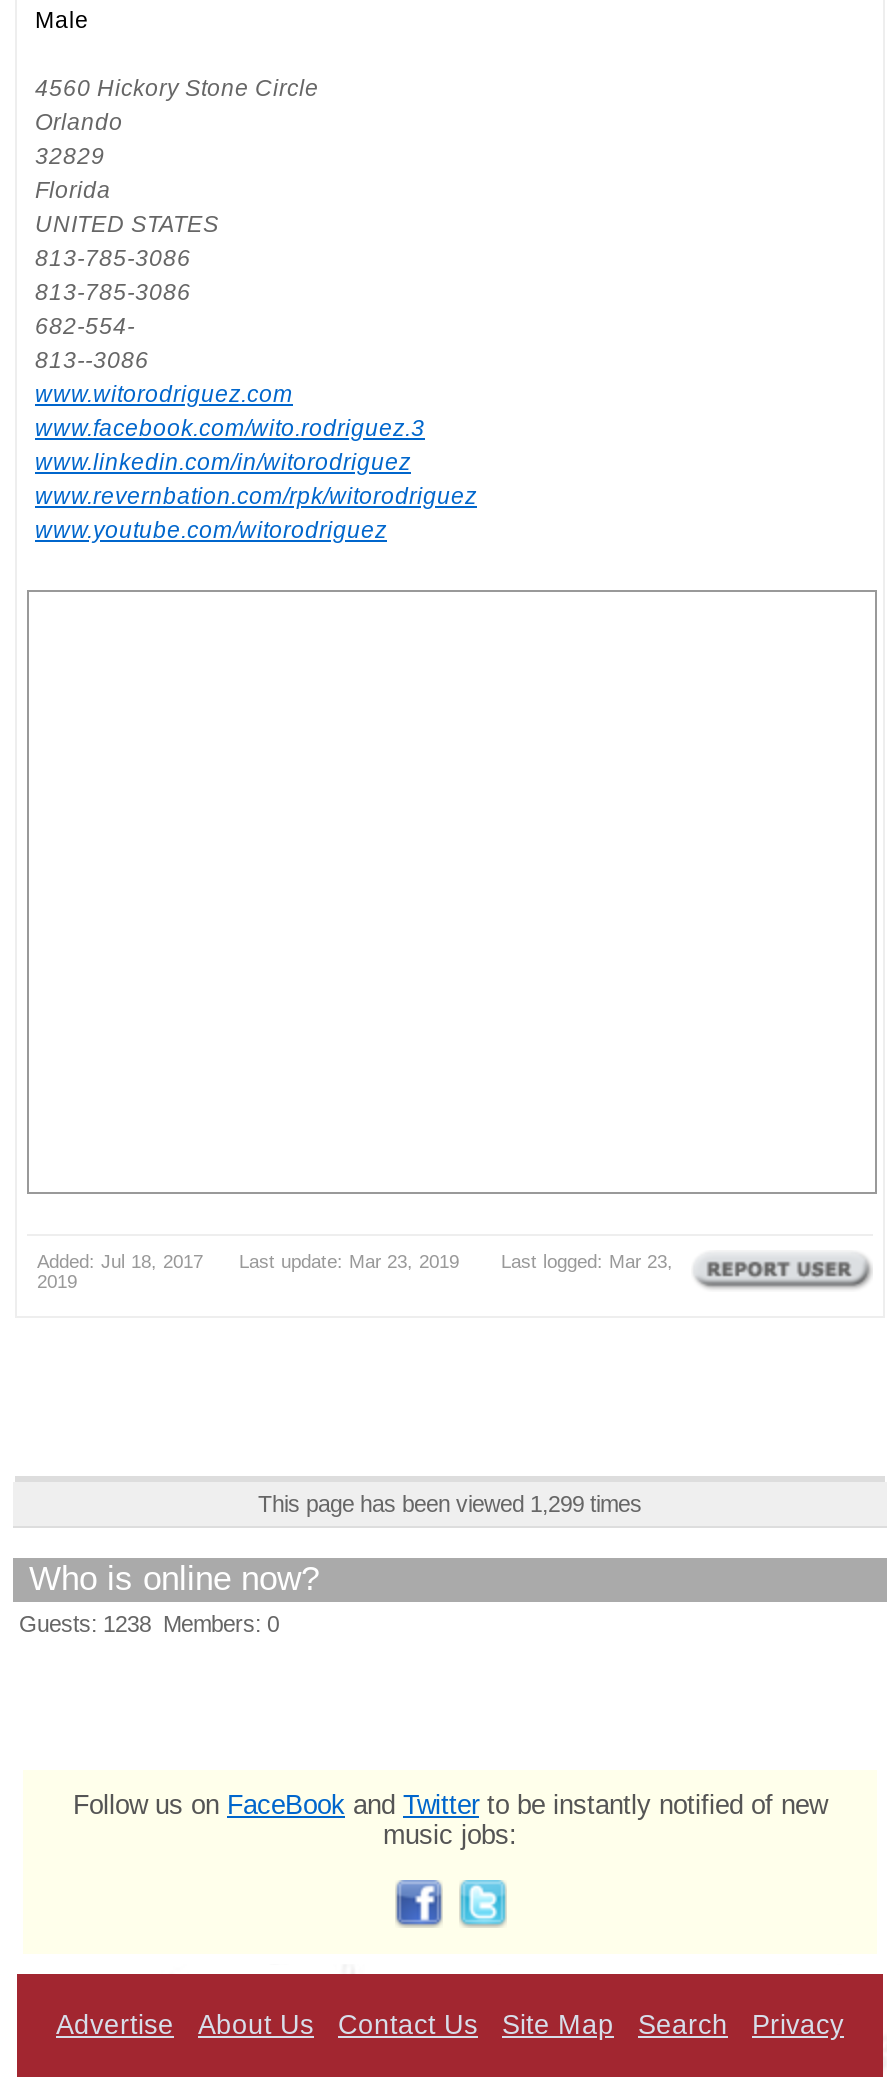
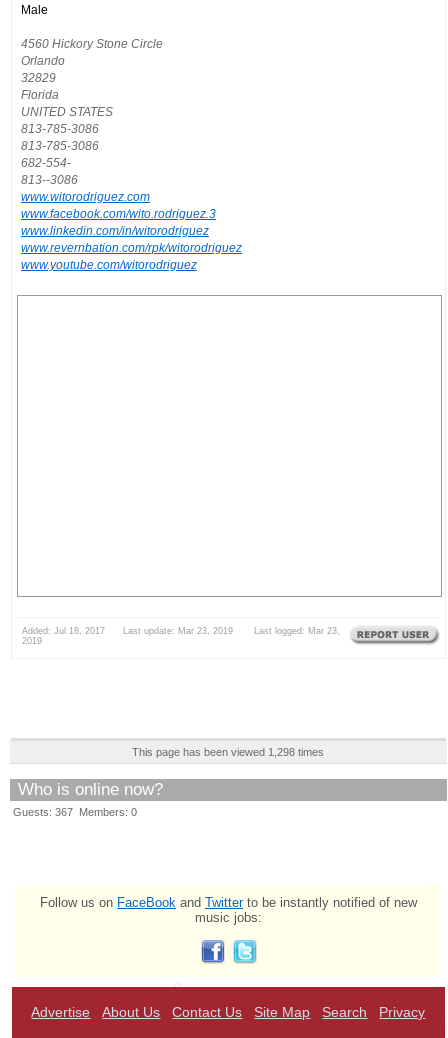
[258,1492,642,1516] This page has been viewed 1,299 times -> [132,746,324,758] This page has been viewed 1,298 times
[19,1612,279,1636] Guests: 1238 Members: 0 -> [13,806,137,818] Guests: 367 Members: 0

